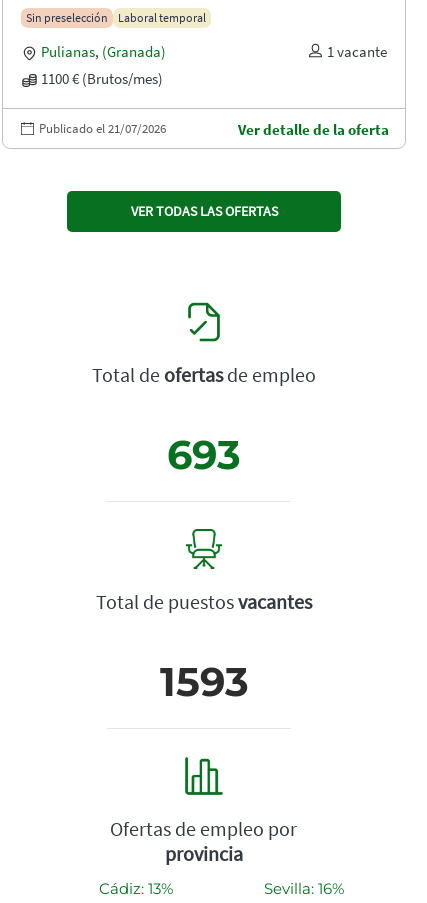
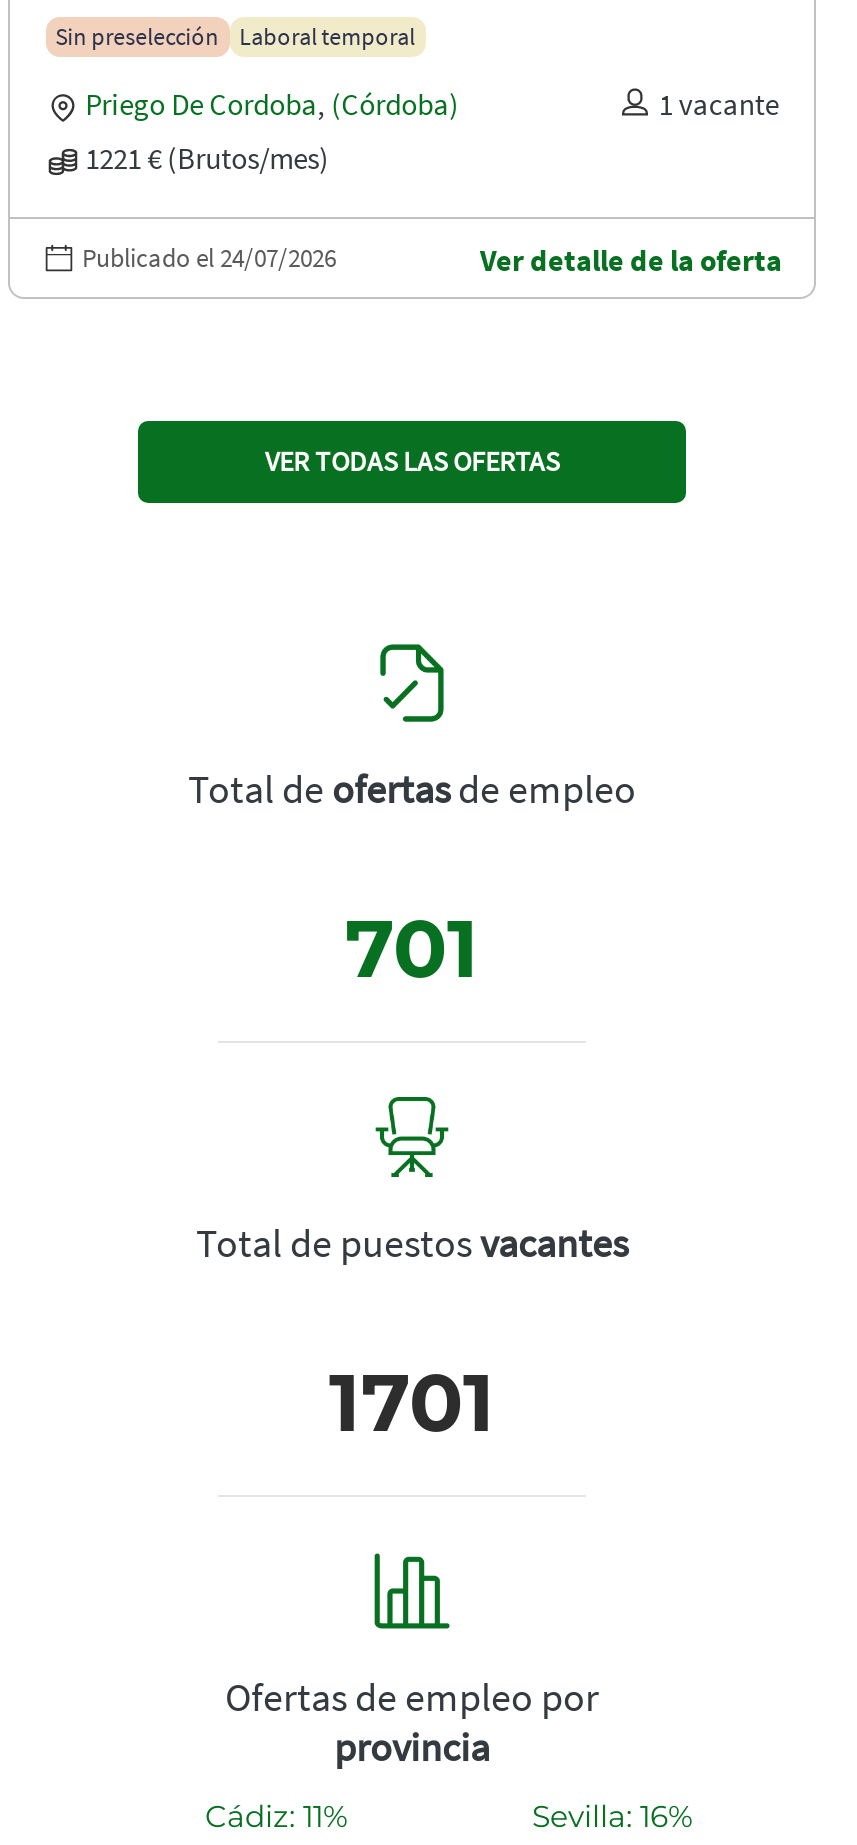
[41,42,166,61] Pulianas, (Granada) -> [85,84,459,122] Priego De Cordoba, (Córdoba)
[41,69,163,88] 1100 € (Brutos/mes) -> [85,138,329,176] 1221 € (Brutos/mes)
[39,120,166,137] Publicado el 21/07/2026 -> [82,240,336,274] Publicado el 24/07/2026
[167,430,241,479] 693 -> [345,899,479,997] 701
[159,657,248,706] 1593 -> [329,1353,495,1451] 1701
[99,879,173,898] Cádiz: 13% -> [205,1797,347,1835] Cádiz: 11%

